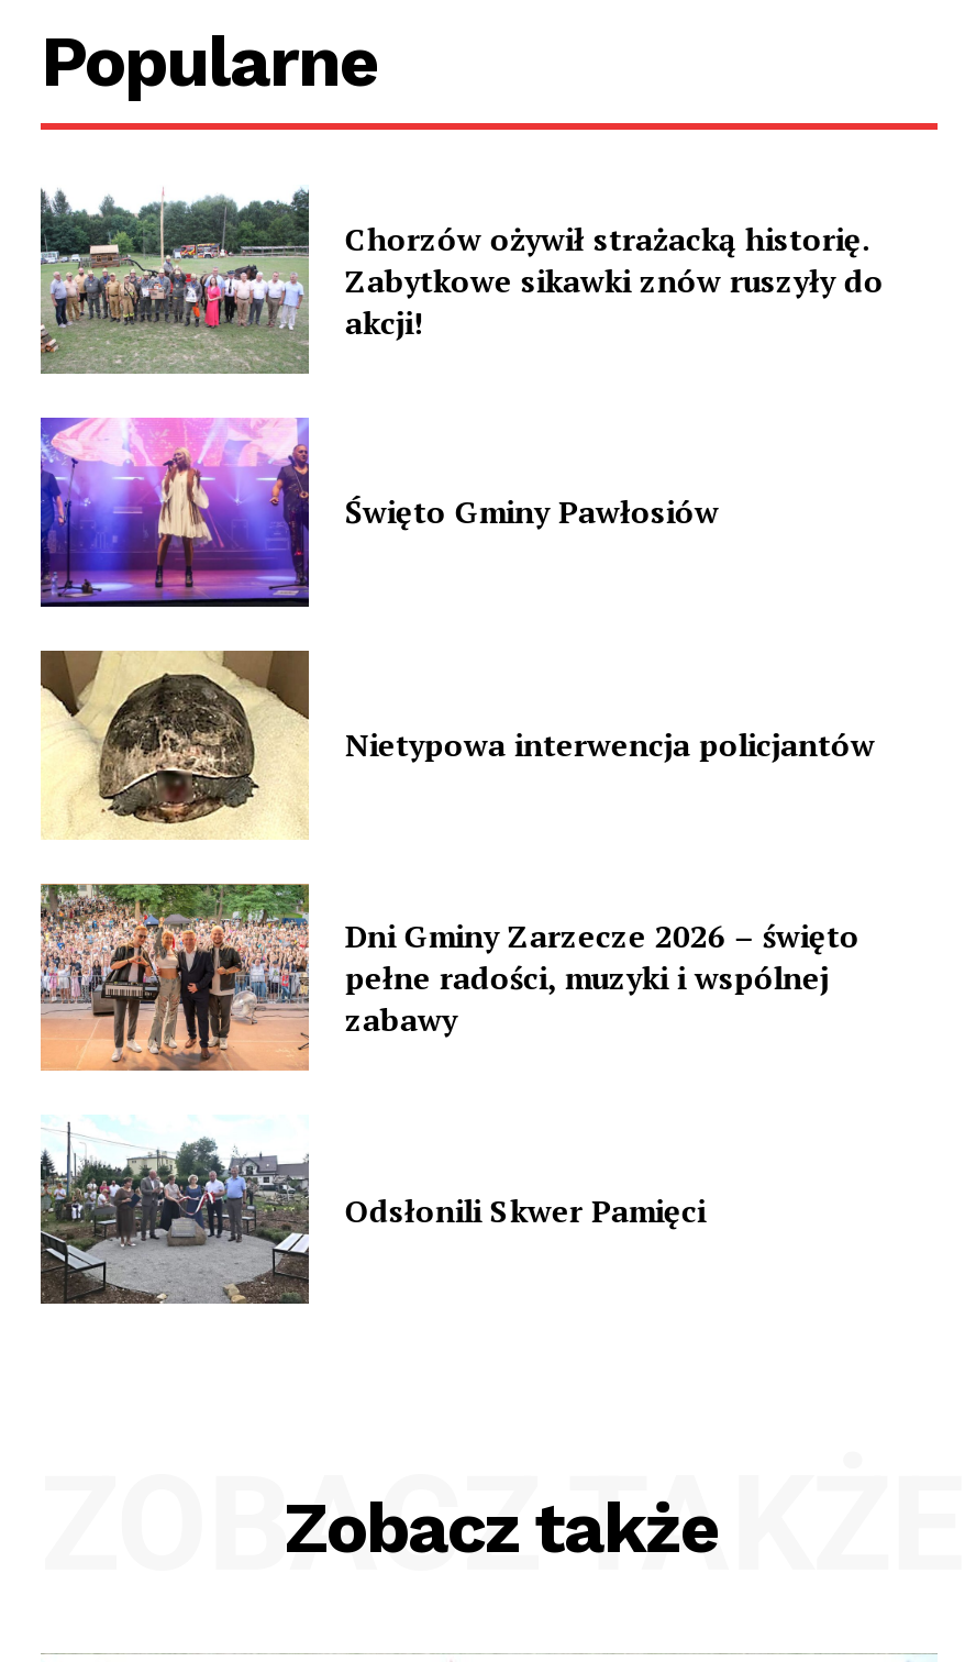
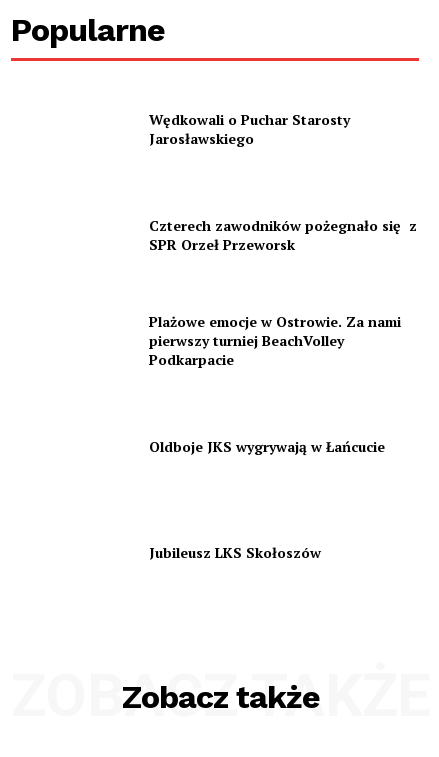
[38,187,311,376] [image] -> none
[345,217,883,343] Chorzów ożywił strażacką historię. | Zabytkowe sikawki znów ruszyły do | akcji! -> [149,110,350,148] Wędkowali o Puchar Starosty | Jarosławskiego
[38,416,311,609] [image] -> none
[345,491,719,533] Święto Gminy Pawłosiów -> [149,216,417,254] Czterech zawodników pożegnało się z | SPR Orzeł Przeworsk
[38,649,311,840] [image] -> none
[345,724,875,765] Nietypowa interwencja policjantów -> [149,312,401,369] Plażowe emocje w Ostrowie. Za nami | pierwszy turniej BeachVolley | Podkarpacie
[38,882,311,1073] [image] -> none
[345,914,859,1039] Dni Gminy Zarzecze 2026 – święto | pełne radości, muzyki i wspólnej | zabawy -> [149,437,385,456] Oldboje JKS wygrywają w Łańcucie
[38,1117,311,1306] [image] -> none
[345,1188,705,1230] Odsłonili Skwer Pamięci -> [149,542,321,561] Jubileusz LKS Skołoszów

